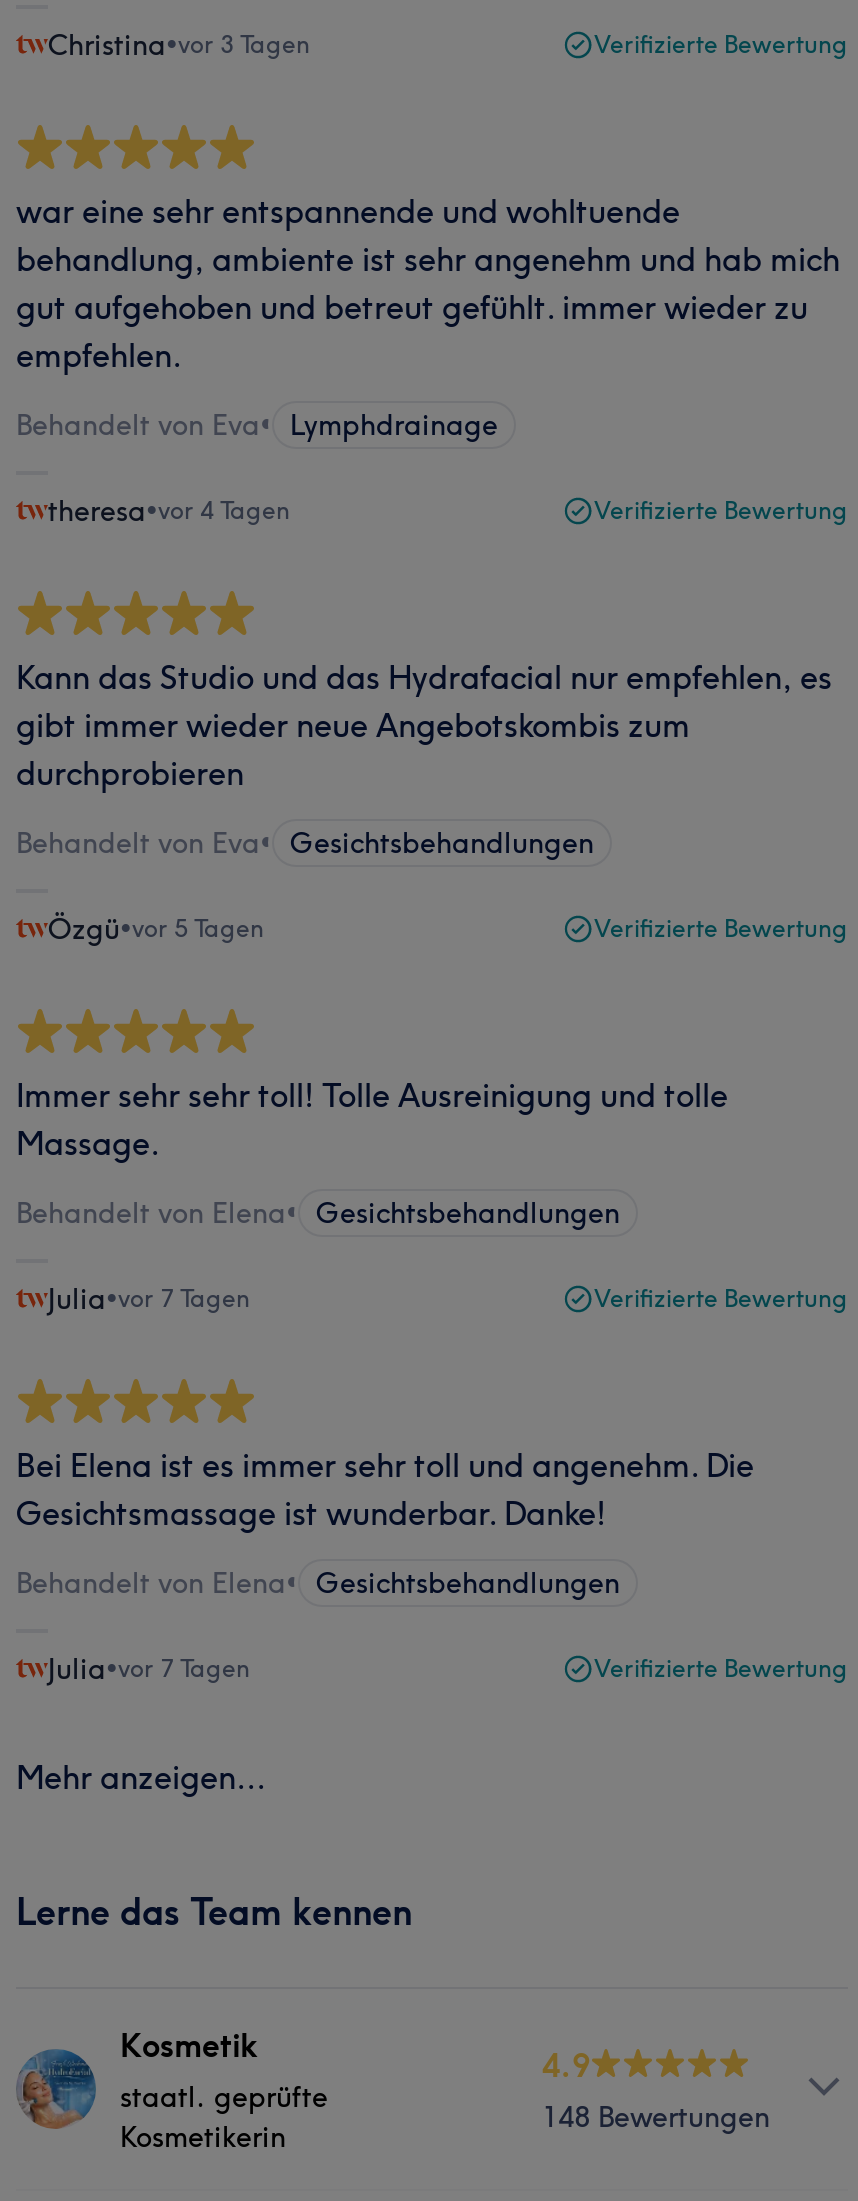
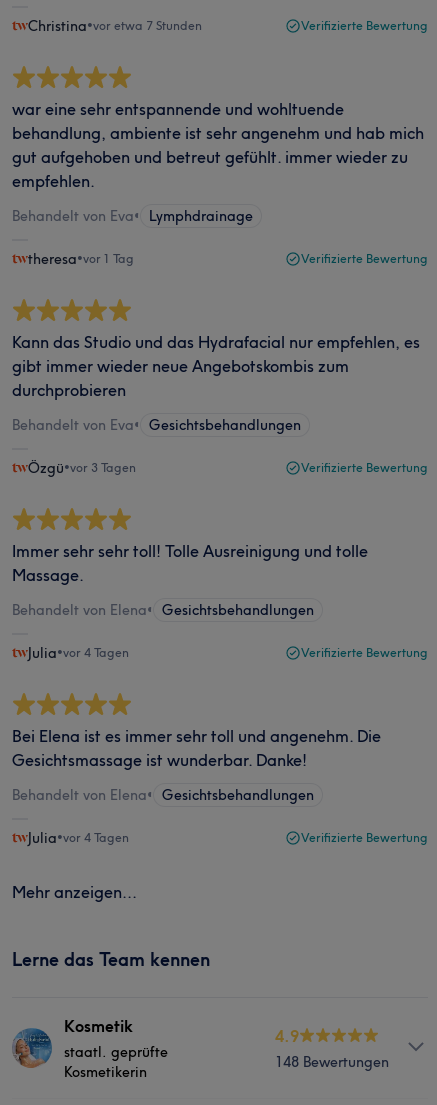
[48,27,310,63] Christina•vor 3 Tagen -> [28,17,202,35] Christina•vor etwa 7 Stunden
[48,493,290,529] theresa•vor 4 Tagen -> [28,250,134,268] theresa•vor 1 Tag
[48,911,264,947] Özgü•vor 5 Tagen -> [28,459,136,477] Özgü•vor 3 Tagen
[48,1281,250,1317] Julia•vor 7 Tagen -> [28,644,129,662] Julia•vor 4 Tagen
[48,1651,250,1687] Julia•vor 7 Tagen -> [28,829,129,847] Julia•vor 4 Tagen

